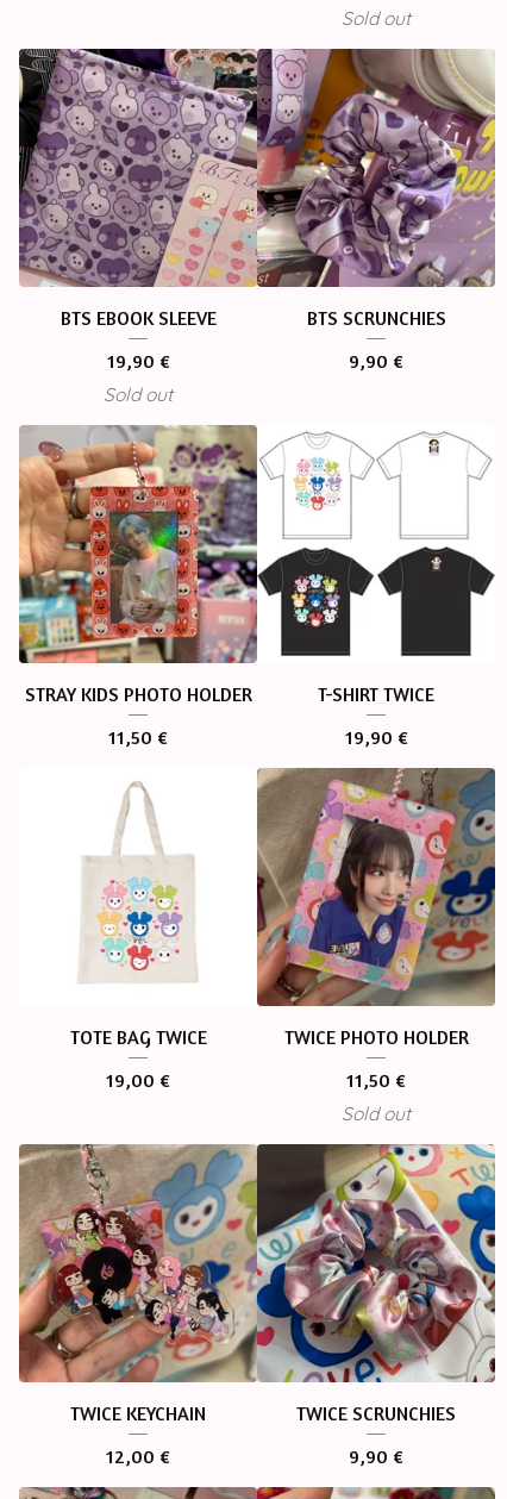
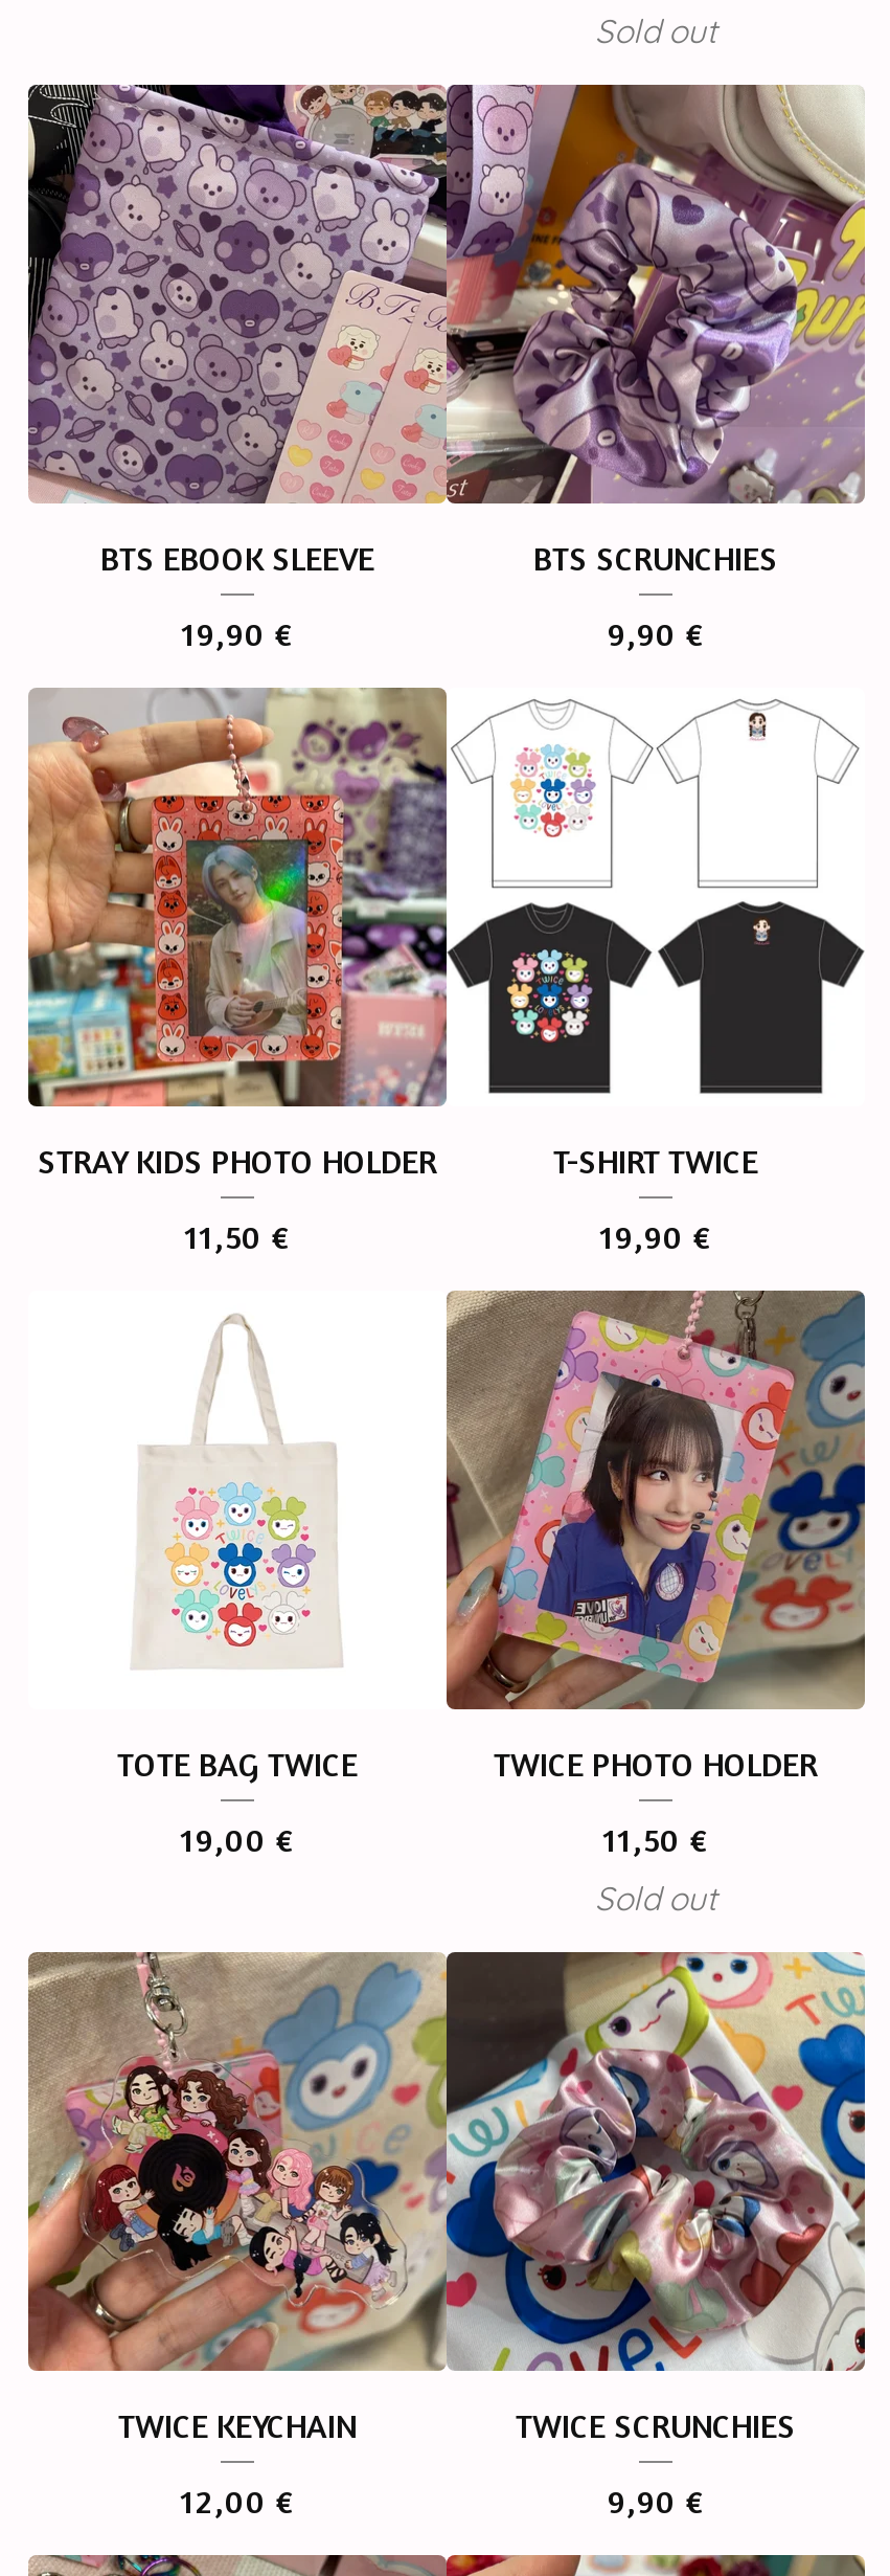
[104,382,173,406] Sold out -> none

